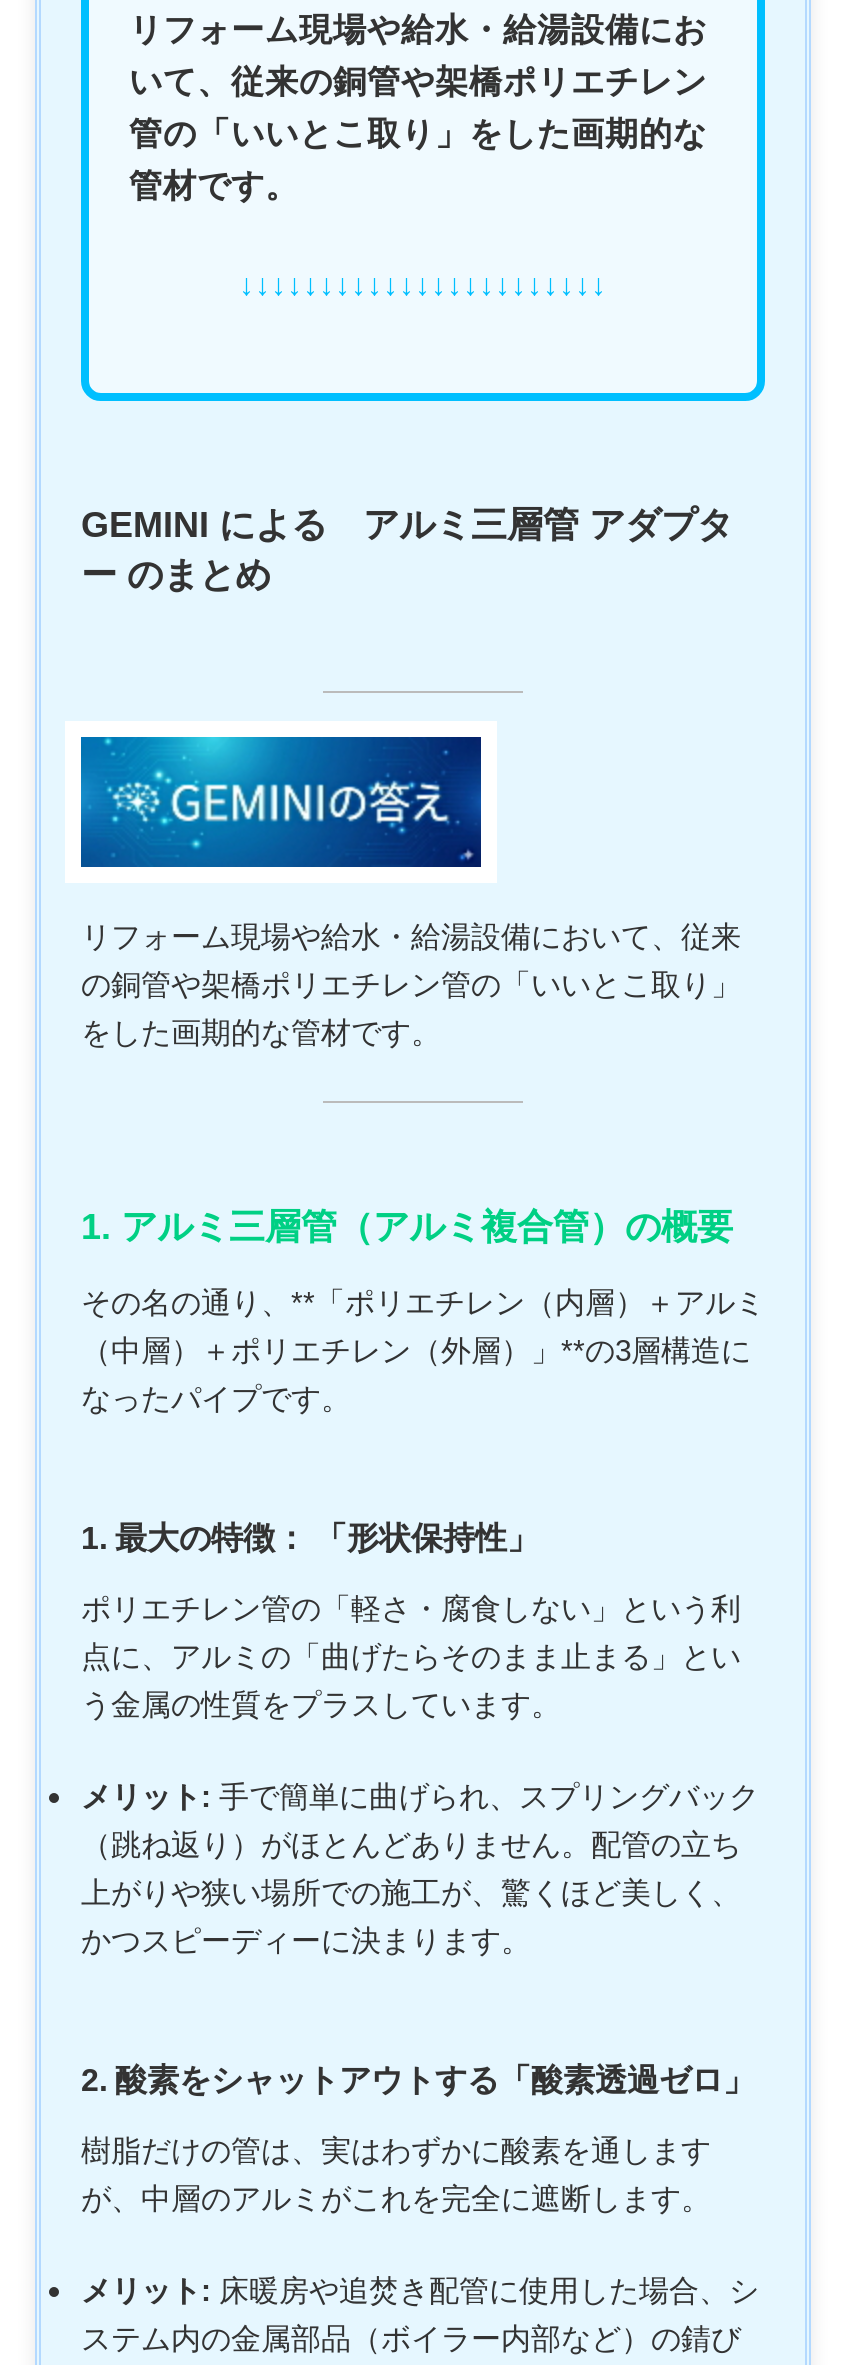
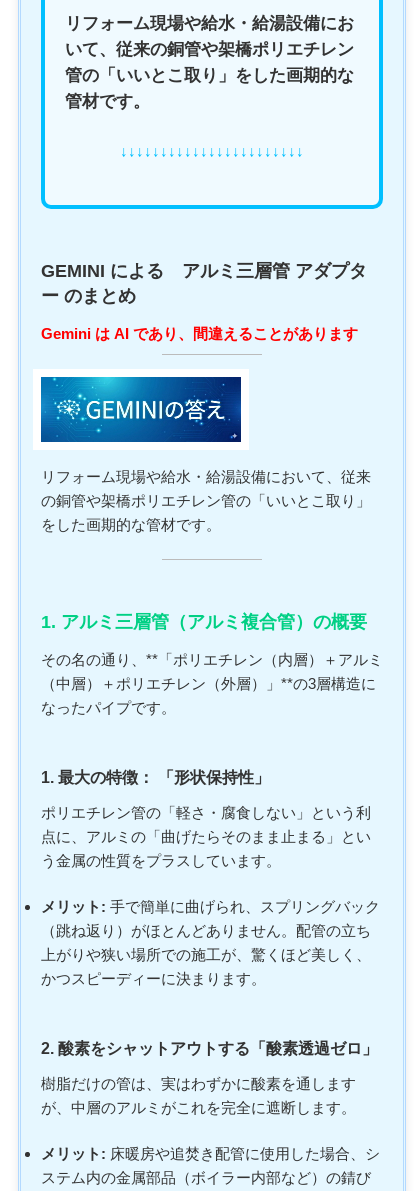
none -> [41,325,358,342] Gemini は AI であり、間違えることがあります

